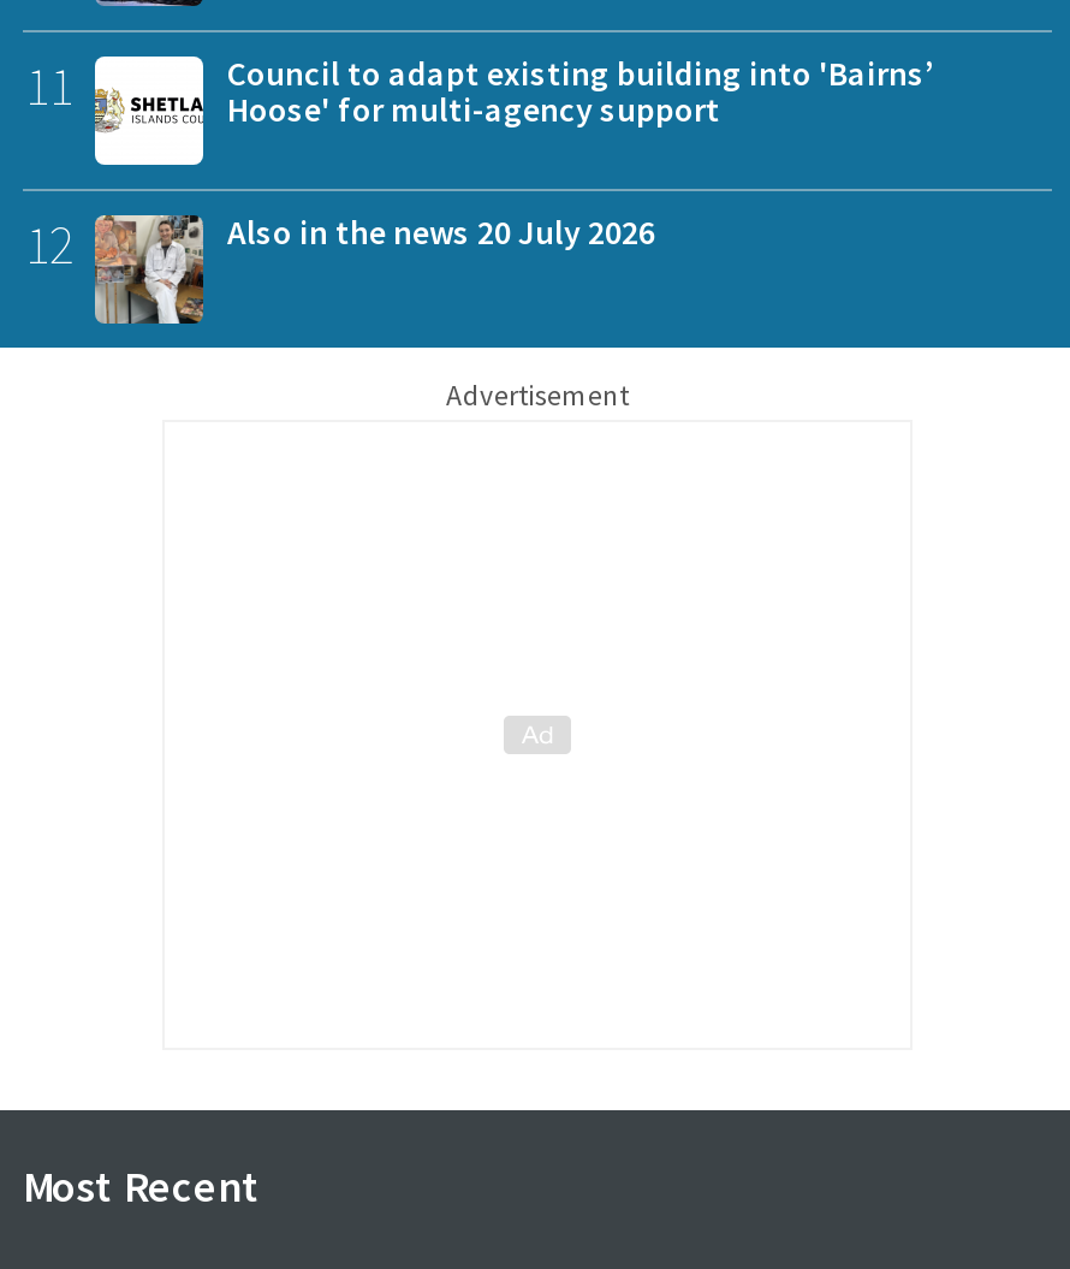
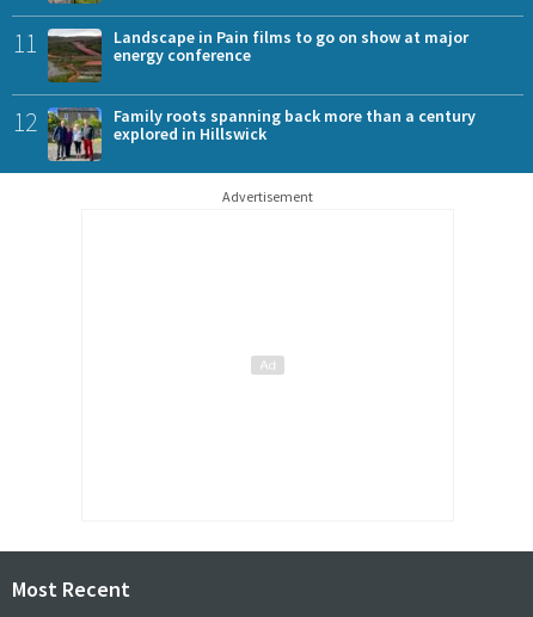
[93,53,934,168] [image] | Council to adapt existing building into 'Bairns’ | Hoose' for multi-agency support -> [47,26,468,84] [image] | Landscape in Pain films to go on show at major | energy conference
[93,211,655,325] [image] | Also in the news 20 July 2026 -> [47,105,476,162] [image] | Family roots spanning back more than a century | explored in Hillswick

